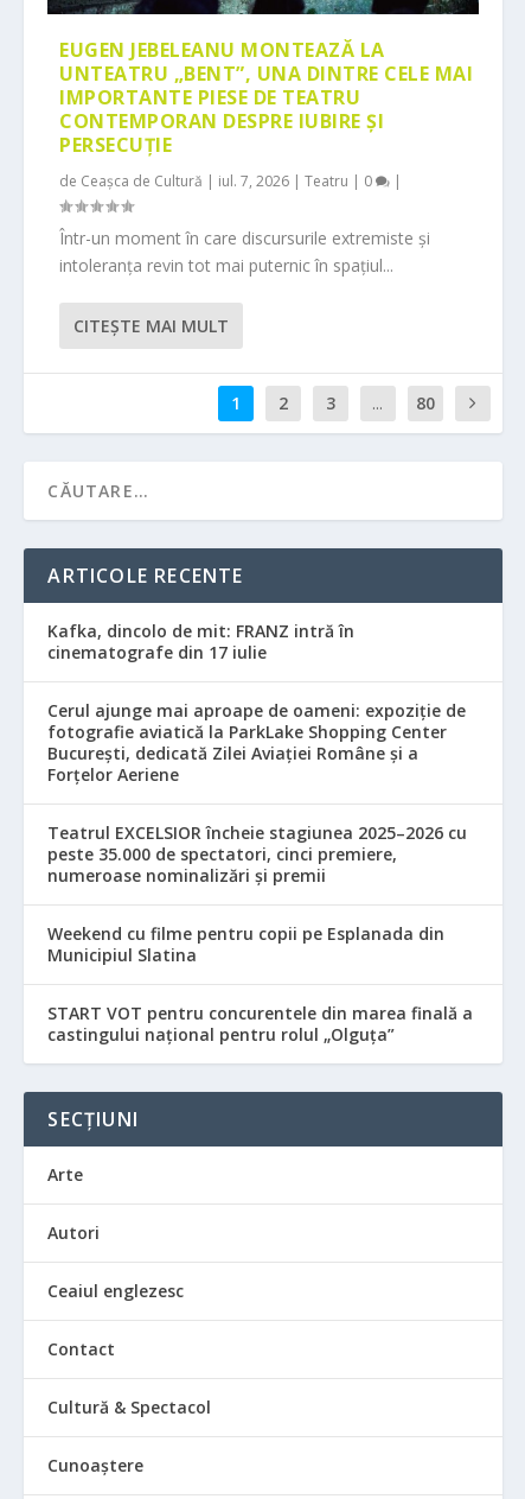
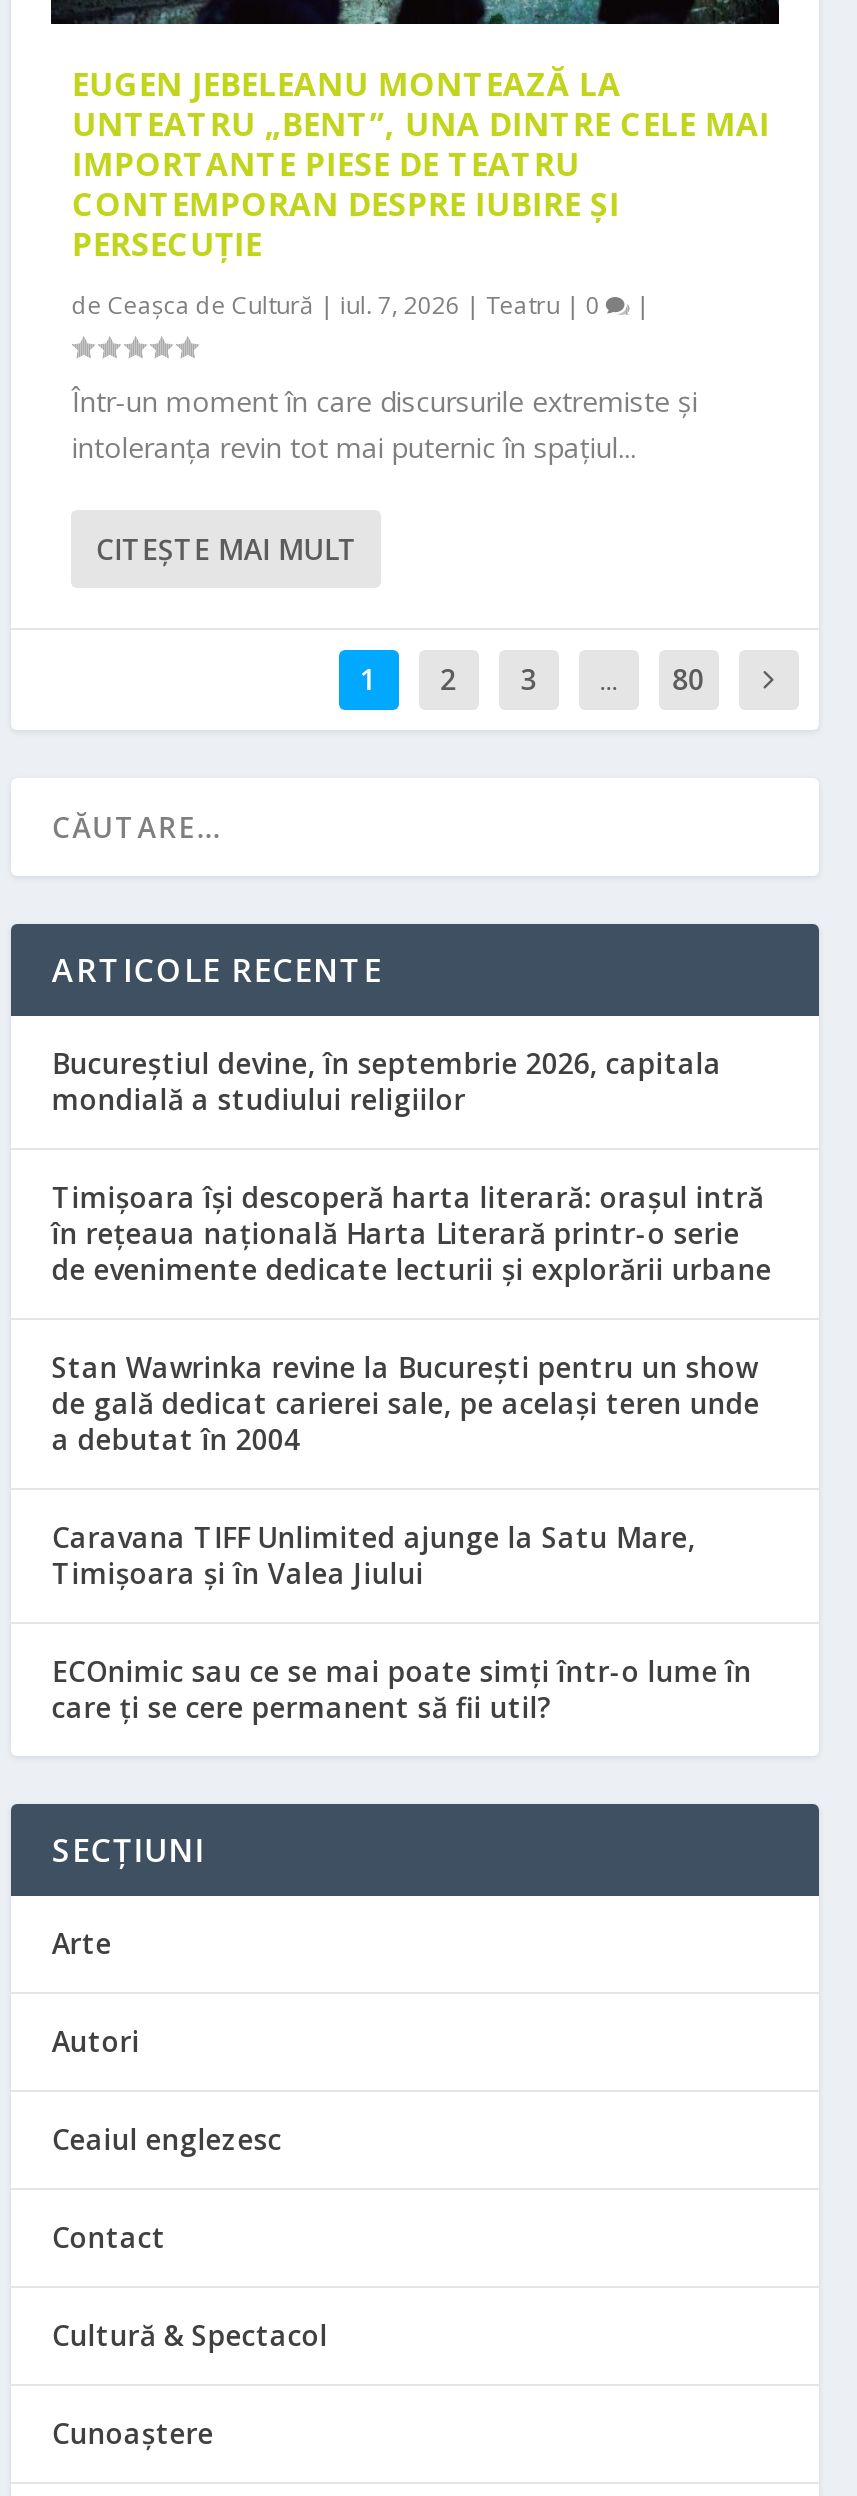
[48,619,355,663] Kafka, dincolo de mit: FRANZ intră în | cinematografe din 17 iulie -> [52,1044,722,1118] Bucureștiul devine, în septembrie 2026, capitala | mondială a studiului religiilor
[48,699,466,786] Cerul ajunge mai aproape de oameni: expoziție de | fotografie aviatică la ParkLake Shopping Center | București, dedicată Zilei Aviației Române și a | Forțelor Aeriene -> [52,1178,772,1288] Timișoara își descoperă harta literară: orașul intră | în rețeaua națională Harta Literară printr-o serie | de evenimente dedicate lecturii și explorării urbane
[48,821,467,886] Teatrul EXCELSIOR încheie stagiunea 2025–2026 cu | peste 35.000 de spectatori, cinci premiere, | numeroase nominalizări și premii -> [52,1348,760,1458] Stan Wawrinka revine la București pentru un show | de gală dedicat carierei sale, pe același teren unde | a debutat în 2004
[48,922,445,966] Weekend cu filme pentru copii pe Esplanada din | Municipiul Slatina -> [52,1518,696,1592] Caravana TIFF Unlimited ajunge la Satu Mare, | Timișoara și în Valea Jiului
[48,1002,473,1046] START VOT pentru concurentele din marea finală a | castingului național pentru rolul „Olguța” -> [52,1652,752,1726] ECOnimic sau ce se mai poate simți într-o lume în | care ți se cere permanent să fii util?

